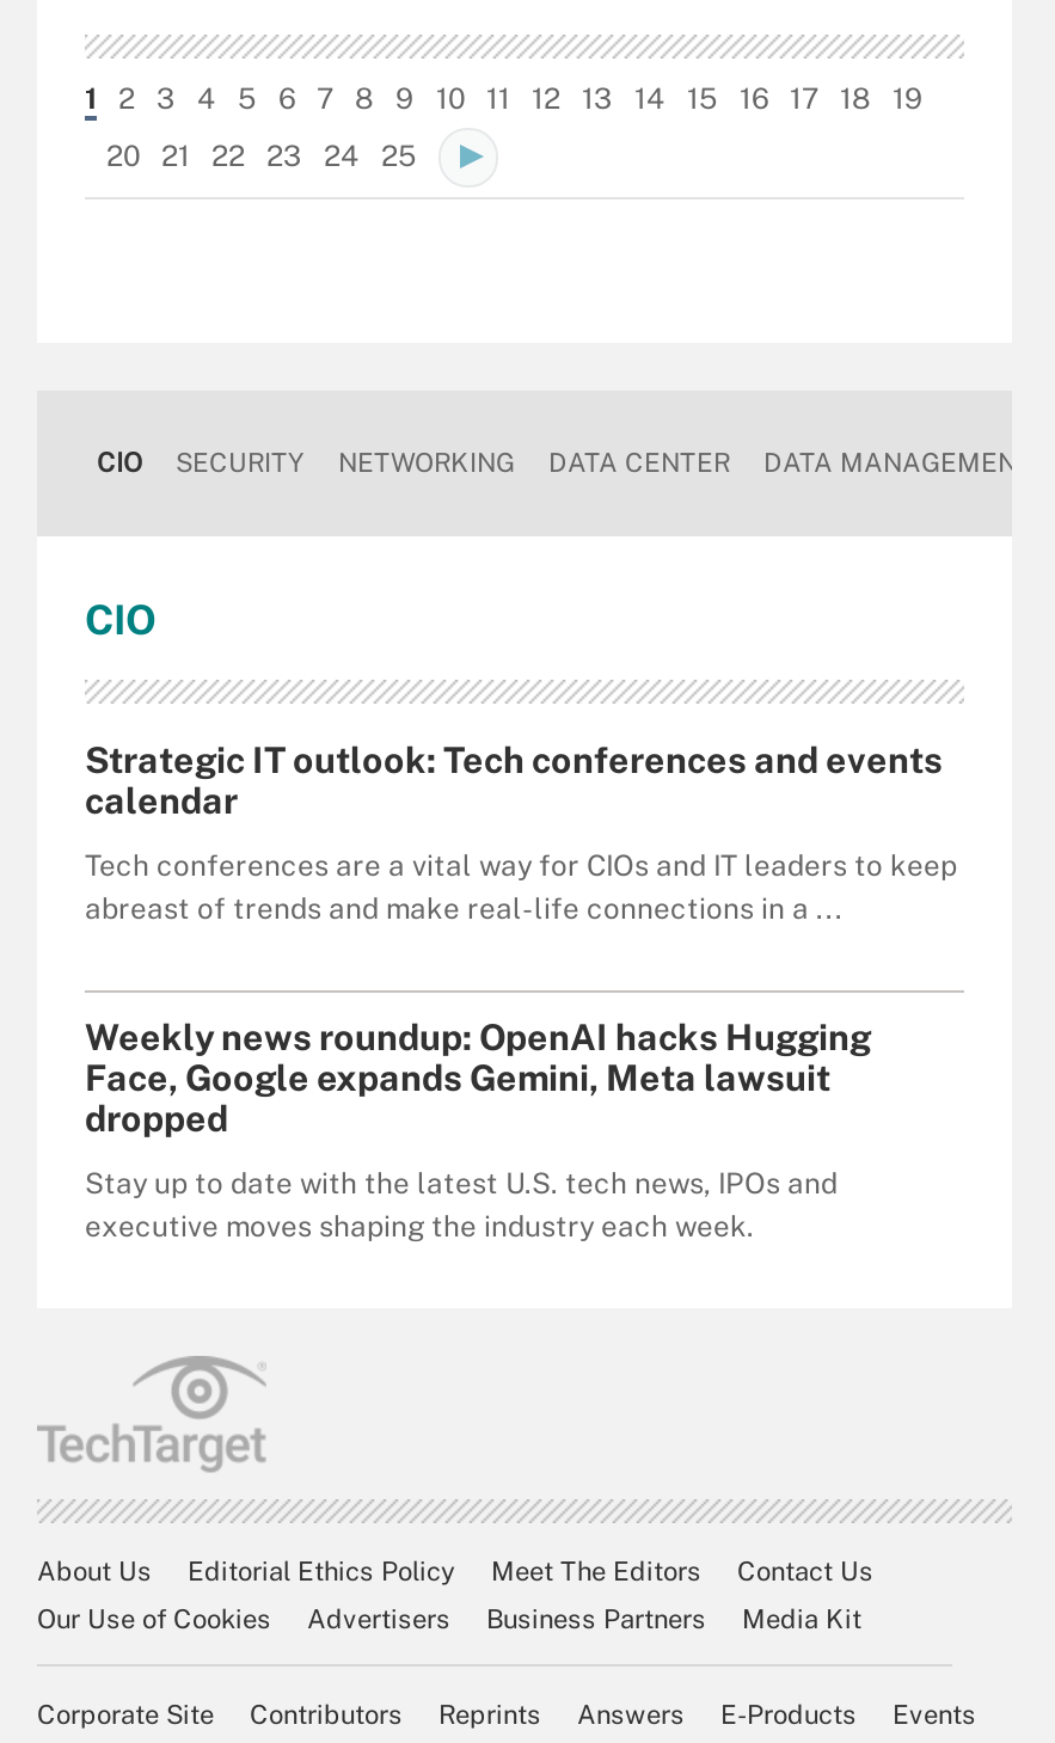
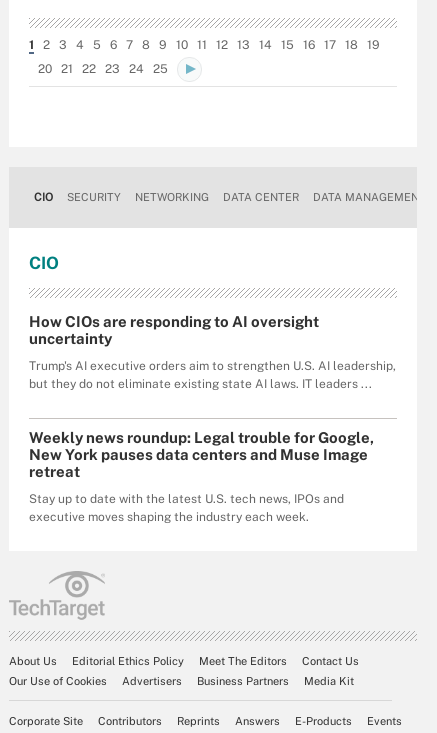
[85,739,943,820] Strategic IT outlook: Tech conferences and events | calendar -> [29,313,319,347] How CIOs are responding to AI oversight | uncertainty
[85,848,957,925] Tech conferences are a vital way for CIOs and IT leaders to keep | abreast of trends and make real-life connections in a ... -> [29,359,396,391] Trump's AI executive orders aim to strengthen U.S. AI leadership, | but they do not eliminate existing state AI laws. IT leaders ...
[85,1016,871,1138] Weekly news roundup: OpenAI hacks Hugging | Face, Google expands Gemini, Meta lawsuit | dropped -> [29,429,374,480] Weekly news roundup: Legal trouble for Google, | New York pauses data centers and Muse Image | retreat

